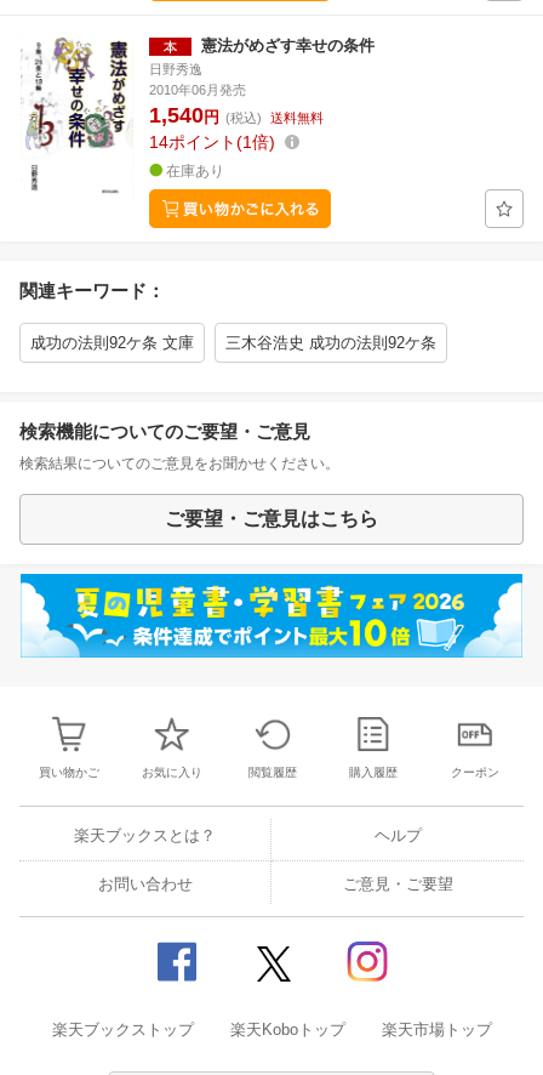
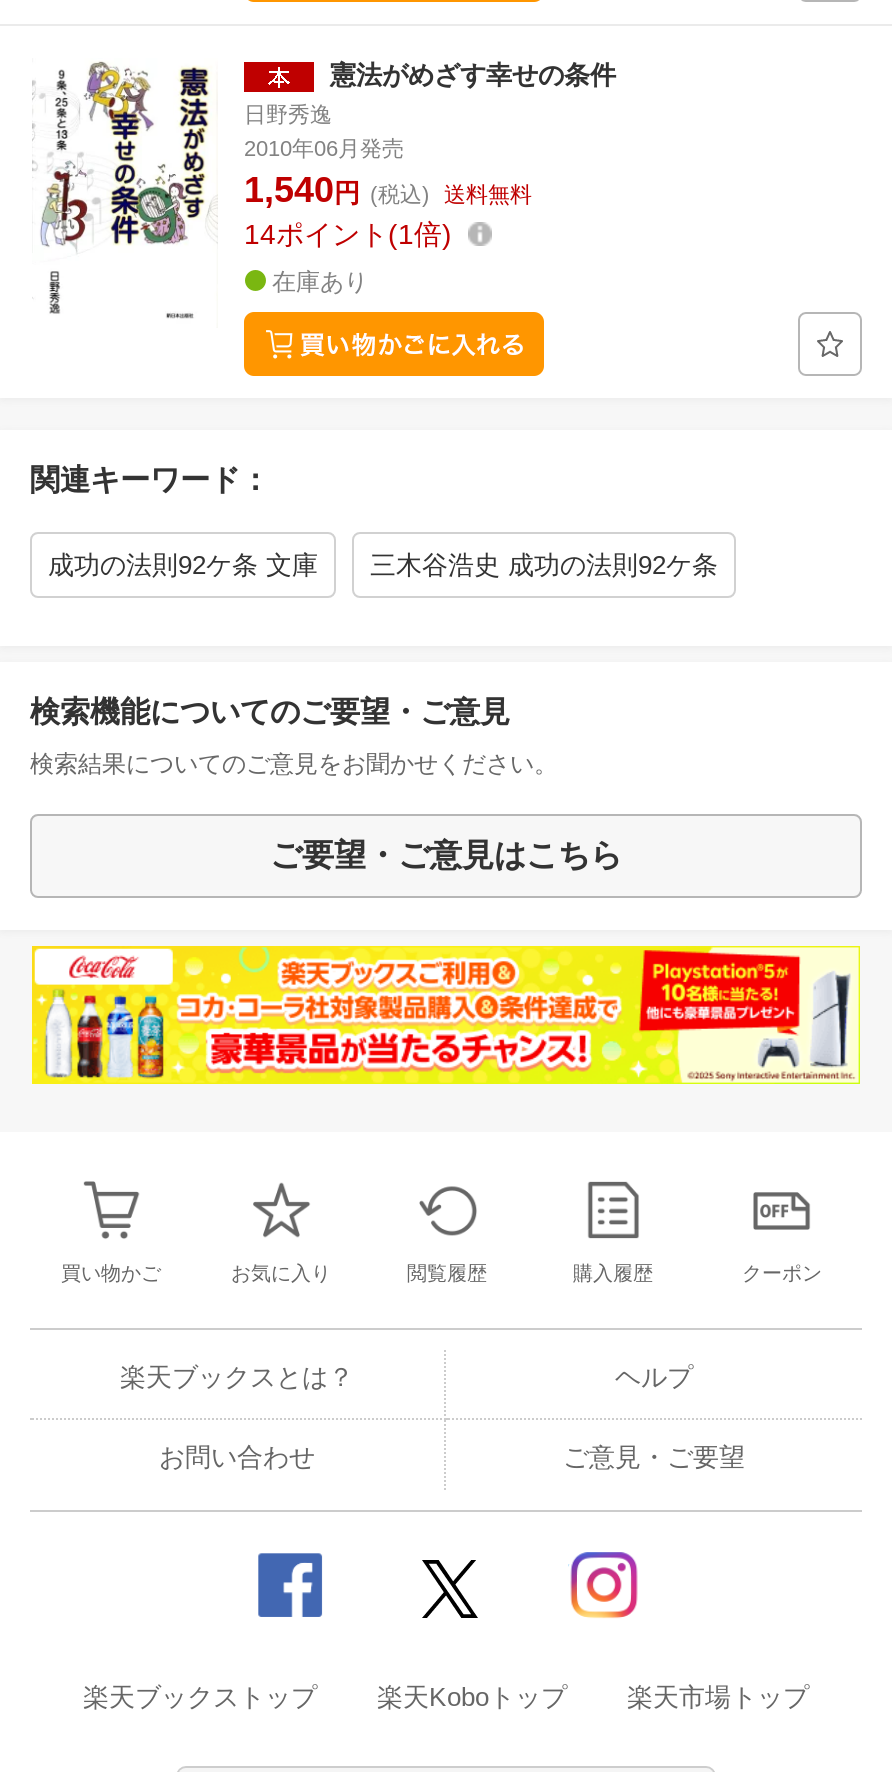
[19,573,524,659] [image] -> [30,944,862,1086] [image]

